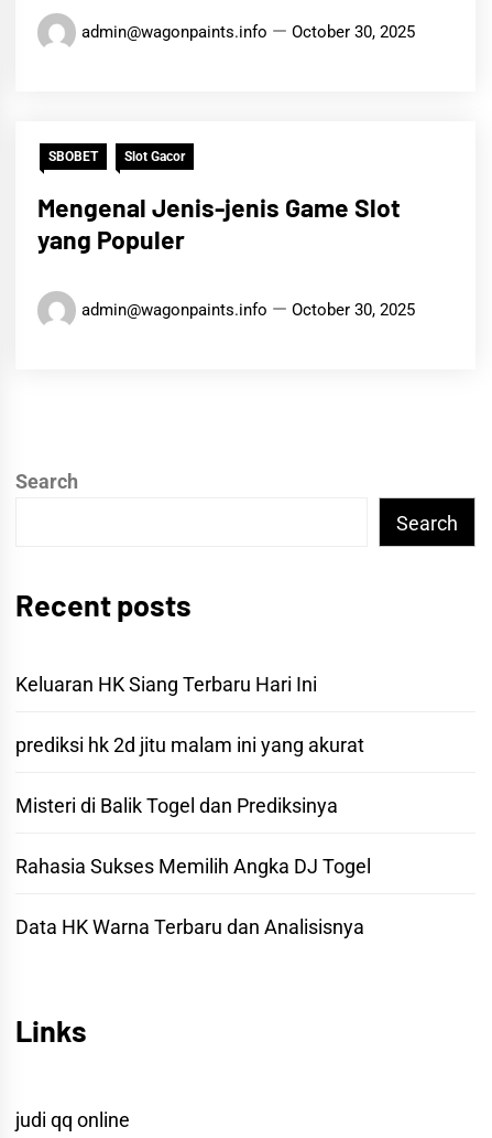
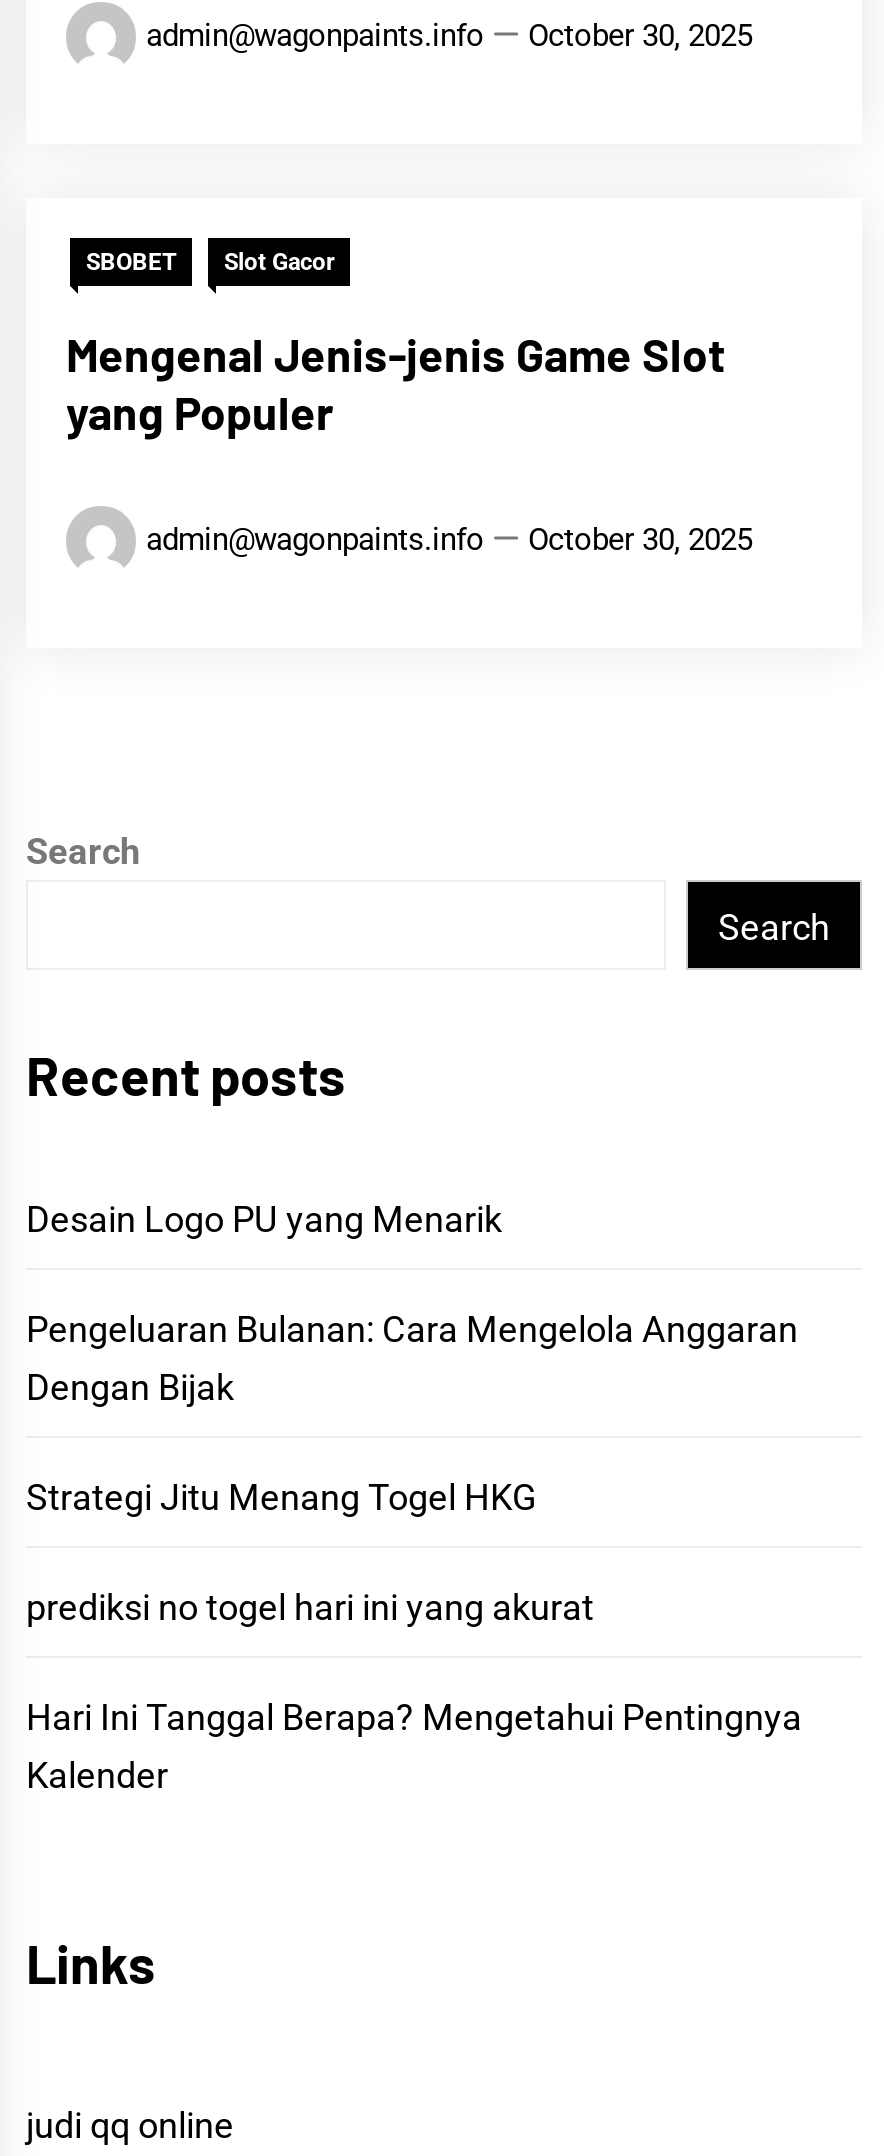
[15,673,317,696] Keluaran HK Siang Terbaru Hari Ini -> [26,1199,502,1241] Desain Logo PU yang Menarik
[15,734,364,757] prediksi hk 2d jitu malam ini yang akurat -> [26,1309,798,1409] Pengeluaran Bulanan: Cara Mengelola Anggaran | Dengan Bijak
[15,795,338,818] Misteri di Balik Togel dan Prediksinya -> [26,1477,536,1519] Strategi Jitu Menang Togel HKG
[15,855,371,878] Rahasia Sukses Memilih Angka DJ Togel -> [26,1587,594,1629] prediksi no togel hari ini yang akurat
[15,916,364,939] Data HK Warna Terbaru dan Analisisnya -> [26,1697,802,1797] Hari Ini Tanggal Berapa? Mengetahui Pentingnya | Kalender

